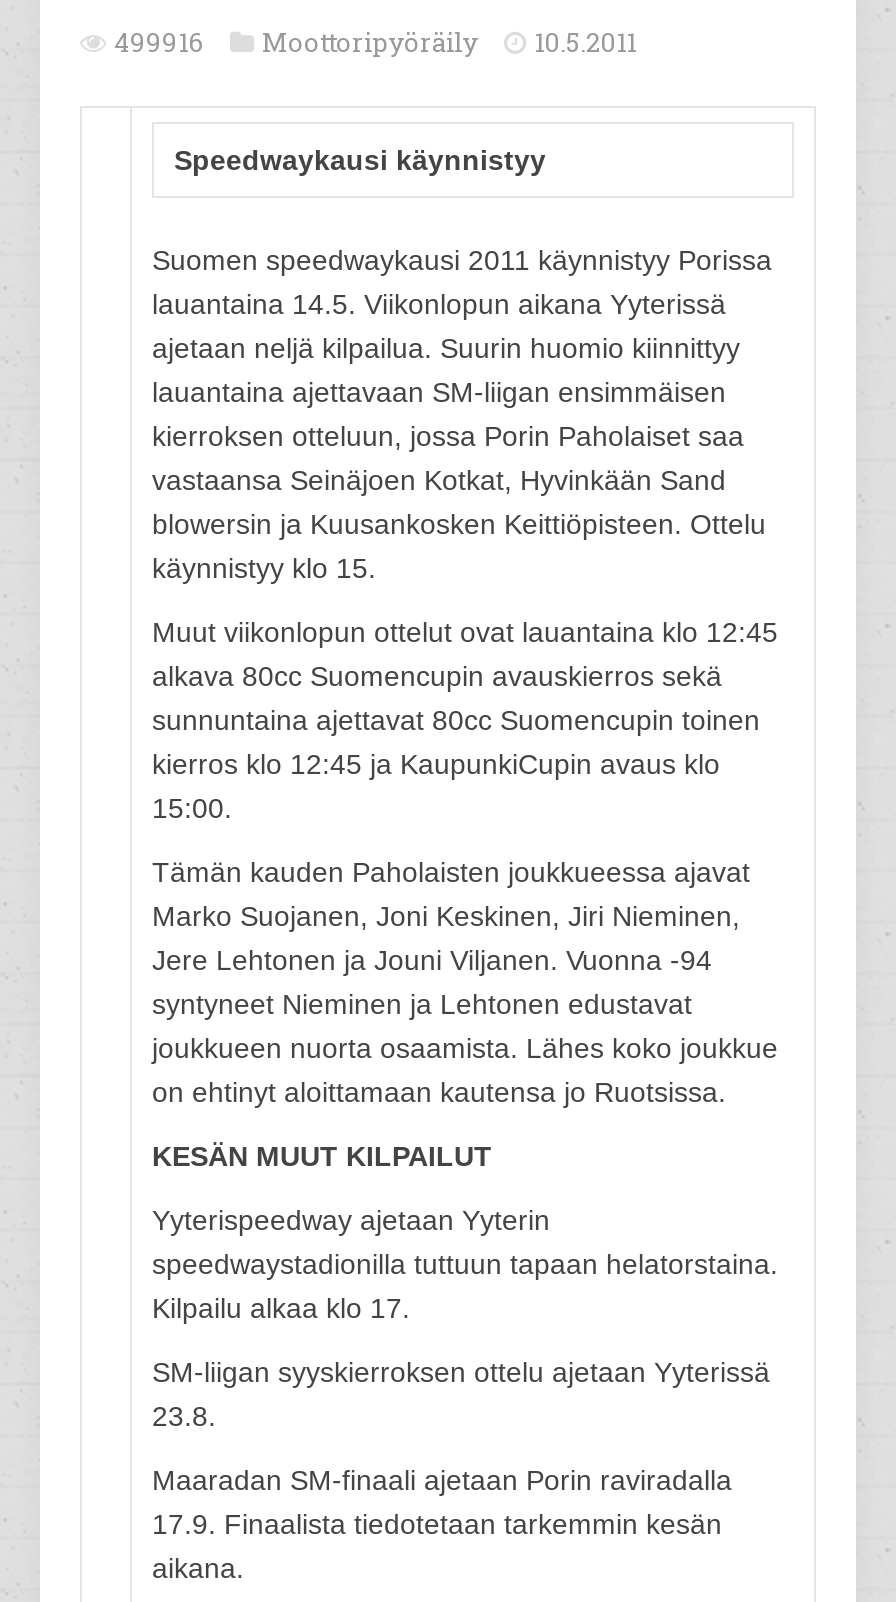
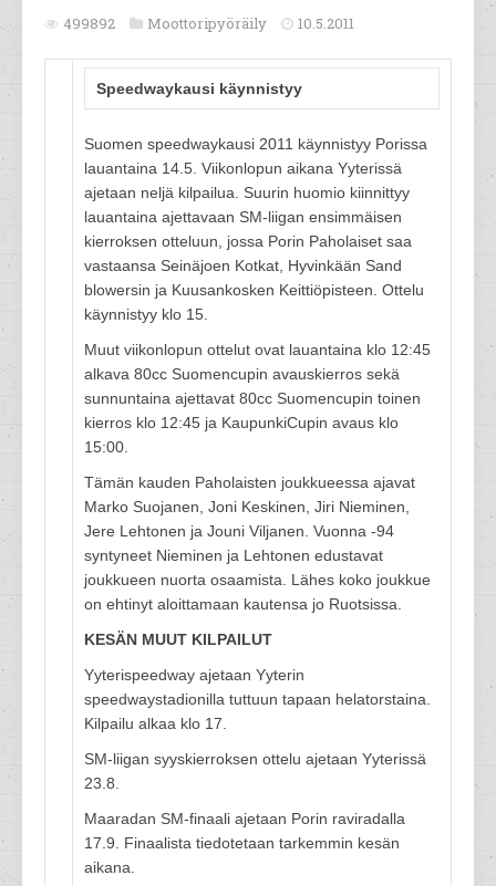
[114,24,636,60] 499916 Moottoripyöräily 10.5.2011 -> [63,13,354,33] 499892 Moottoripyöräily 10.5.2011

